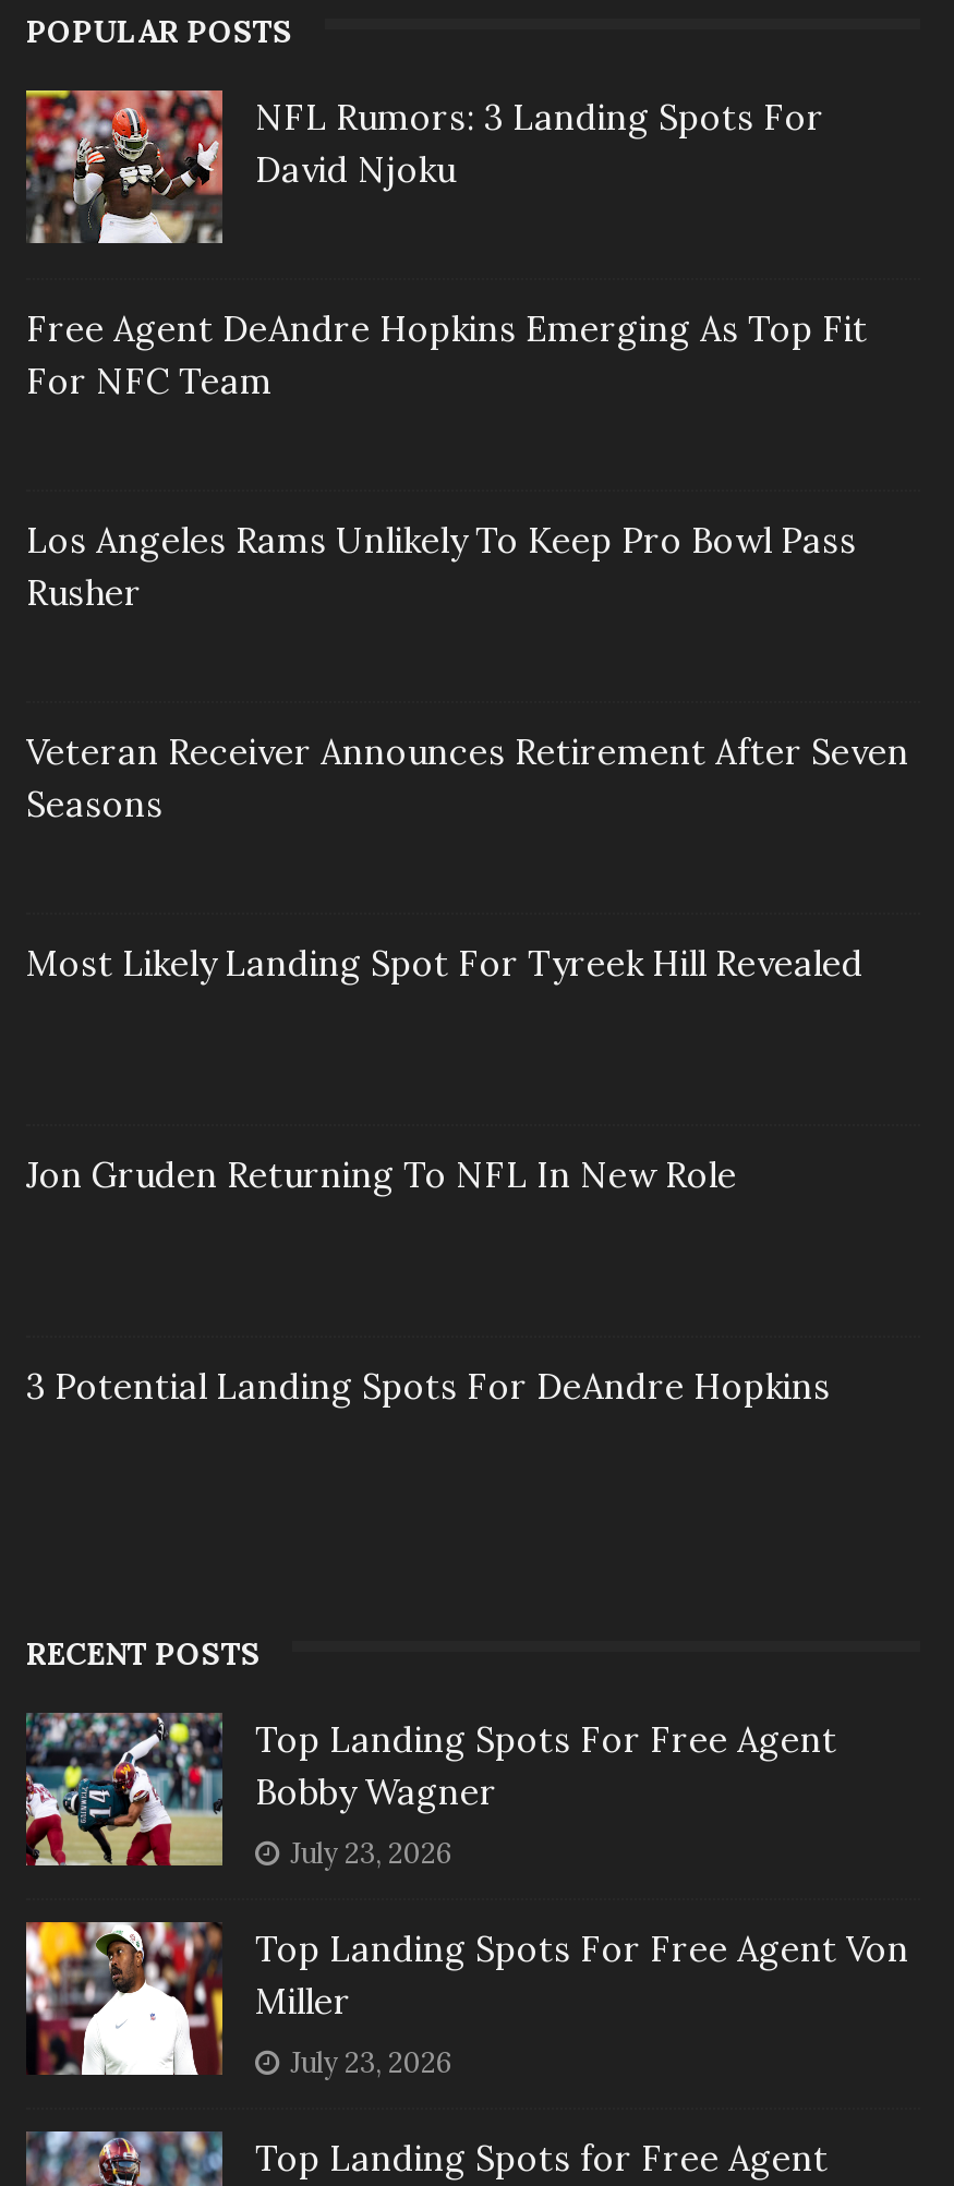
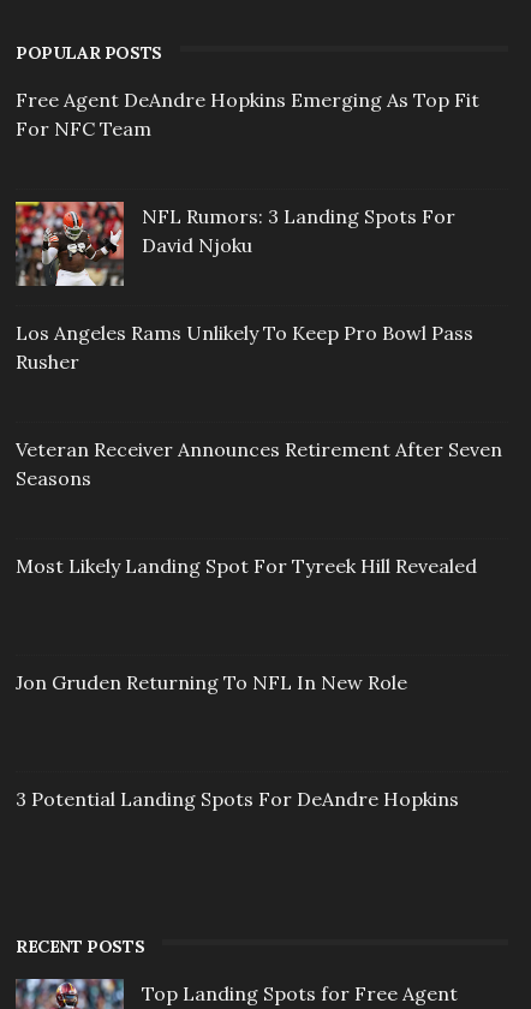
moved [24,88,824,245] -> [14,201,455,287]: [image] | NFL Rumors: 3 Landing Spots For | David Njoku
[26,1711,909,2080] [image] | Top Landing Spots For Free Agent | Bobby Wagner | July 23, 2026 | Top Landing Spots For Free Agent Von | Miller | July 23, 2026 -> none
[24,1920,225,2077] [image] -> none

